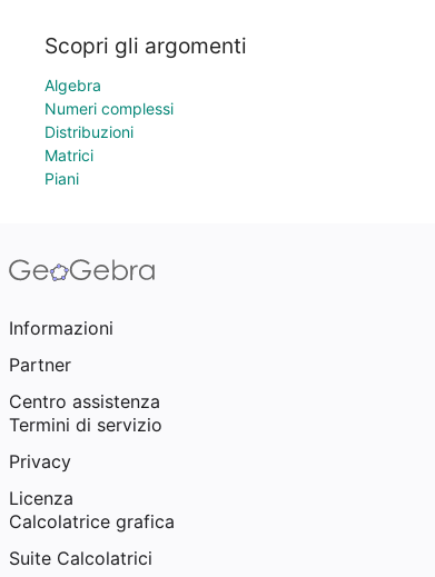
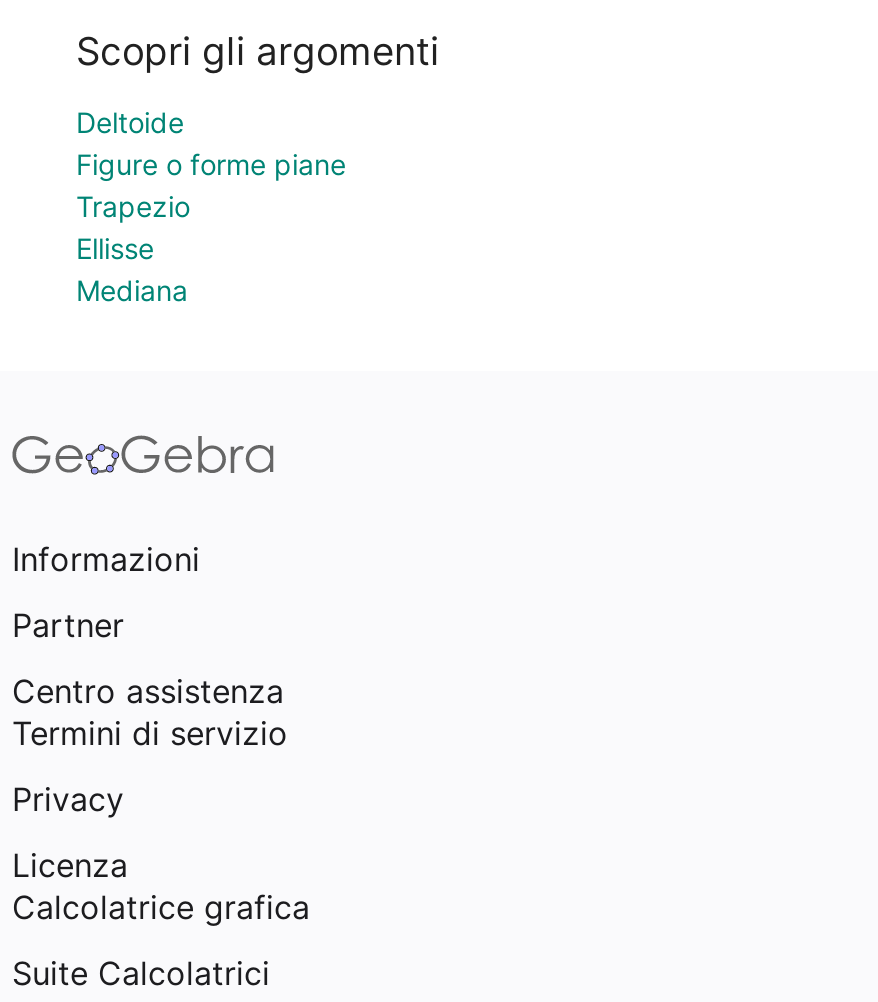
[45,76,174,188] Algebra | Numeri complessi | Distribuzioni | Matrici | Piani -> [76,105,346,307] Deltoide | Figure o forme piane | Trapezio | Ellisse | Mediana

